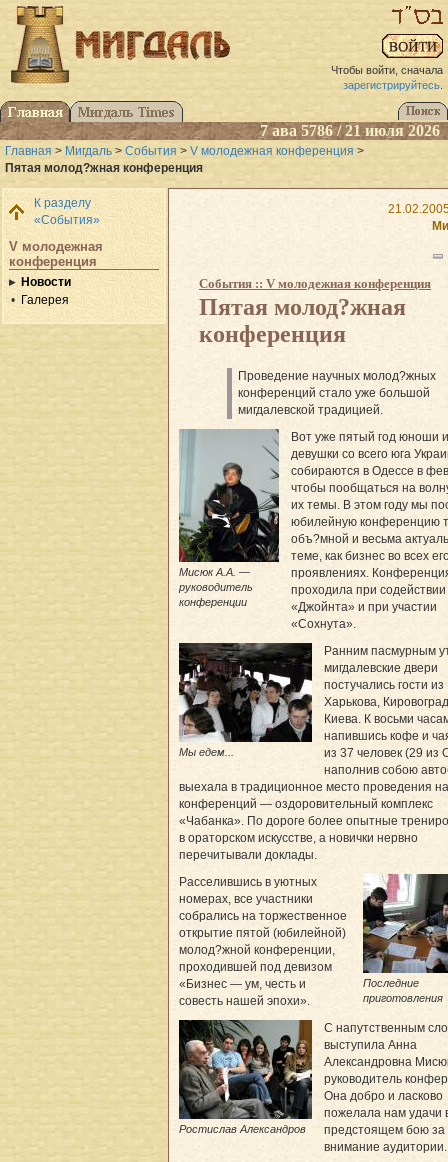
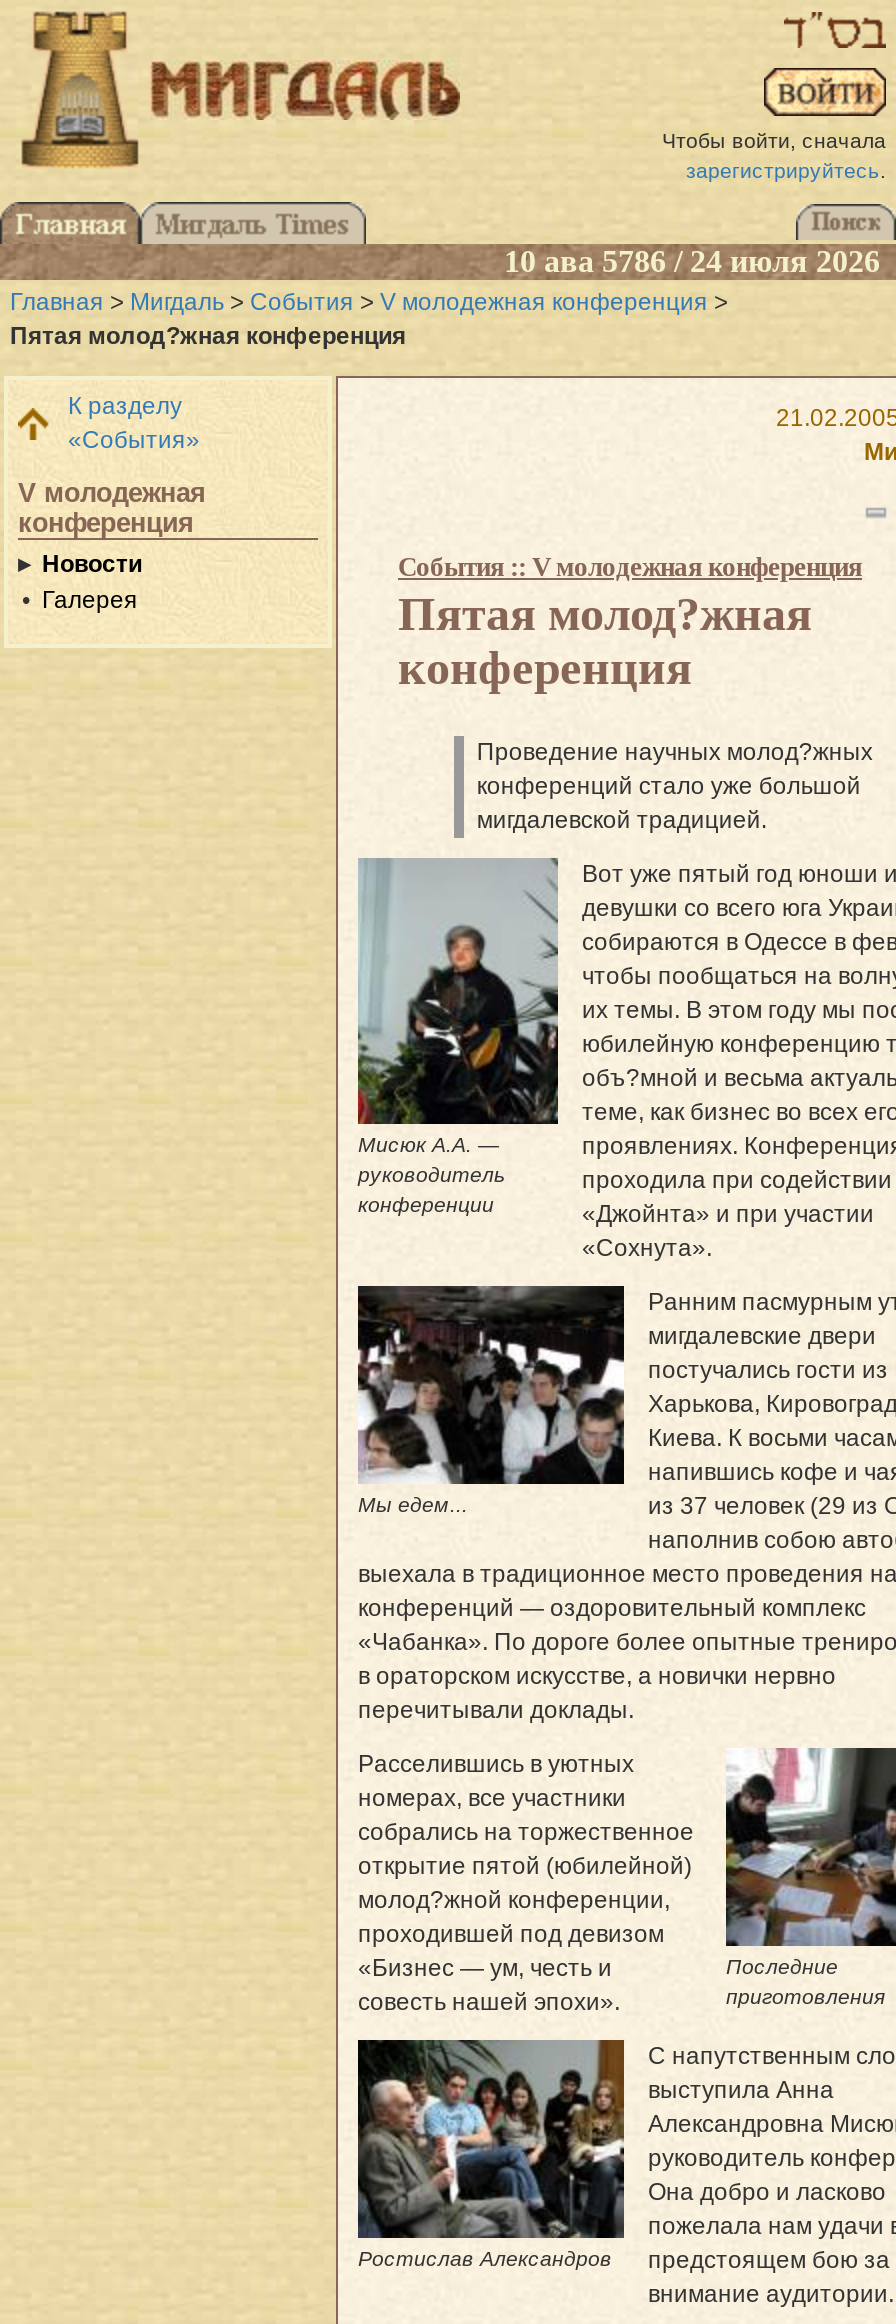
[260,121,448,138] 7 ава 5786 / 21 июля 2026 -> [504,243,896,277] 10 ава 5786 / 24 июля 2026

